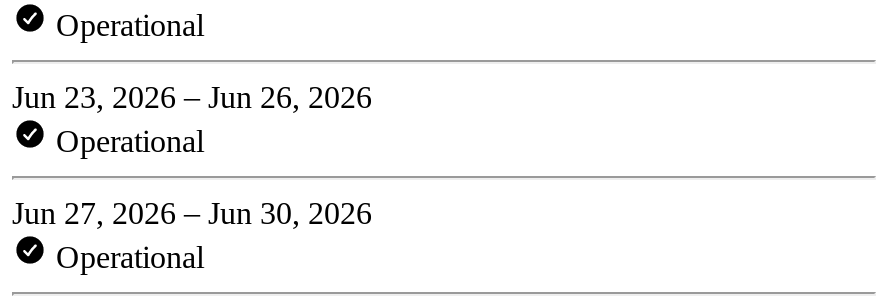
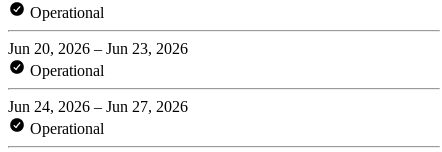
[12,80,372,114] Jun 23, 2026 – Jun 26, 2026 -> [8,40,188,57] Jun 20, 2026 – Jun 23, 2026
[12,196,372,230] Jun 27, 2026 – Jun 30, 2026 -> [8,98,188,115] Jun 24, 2026 – Jun 27, 2026

